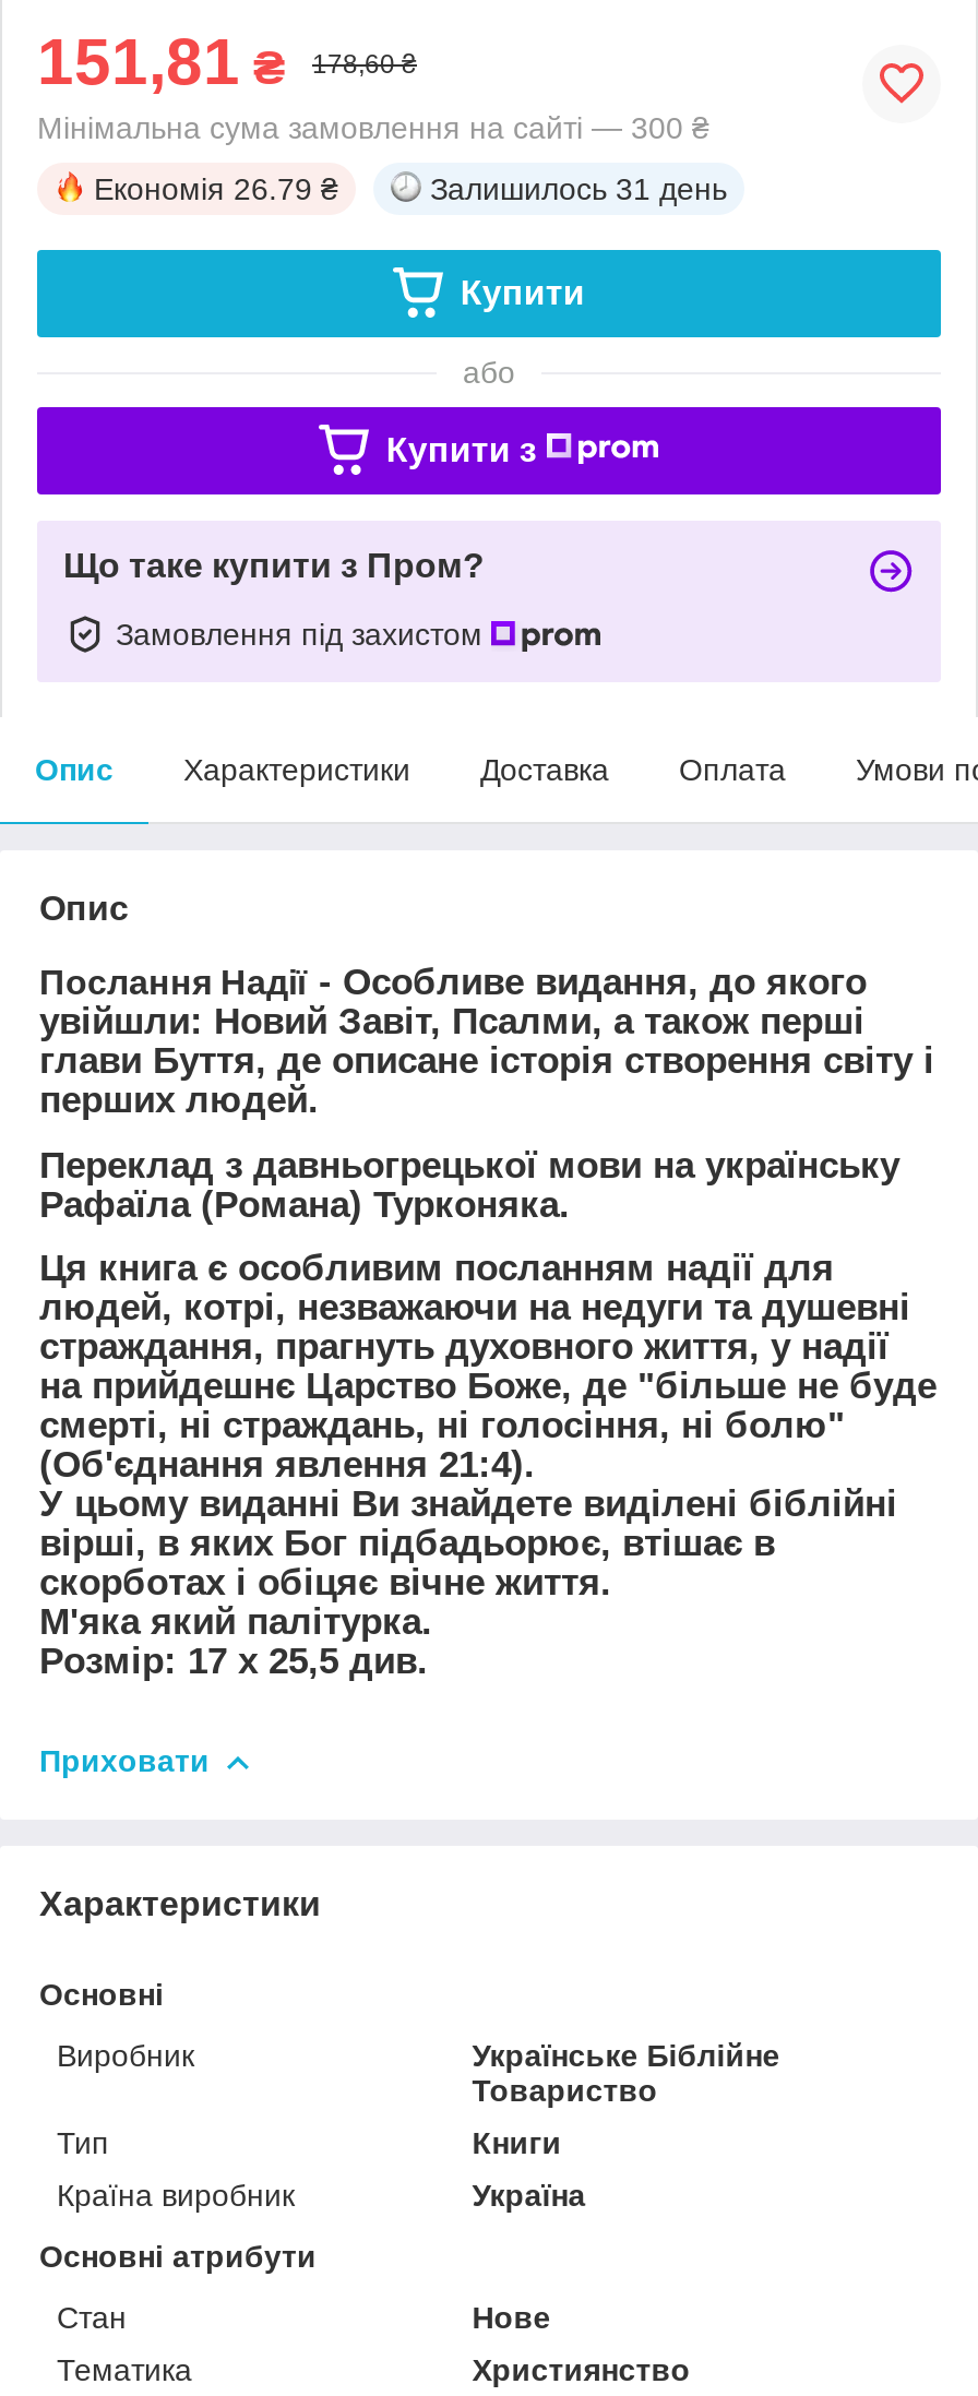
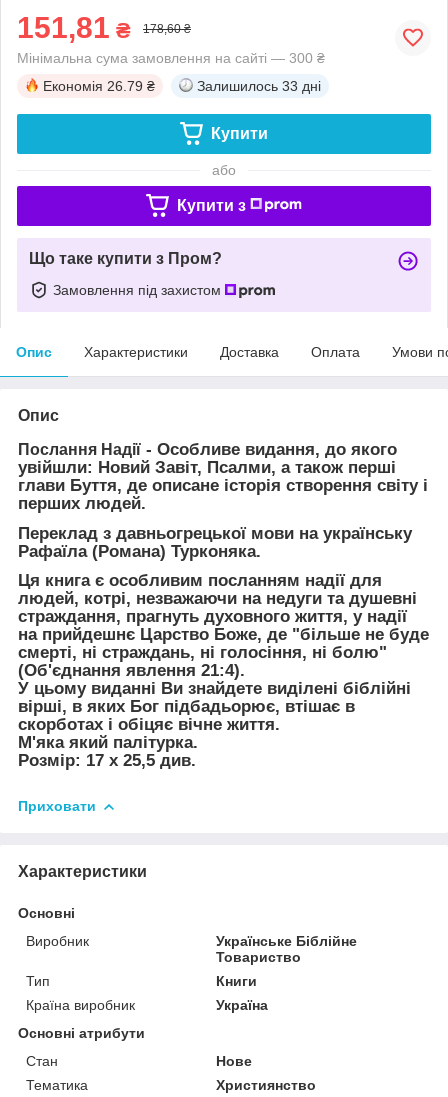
[430,171,727,206] Залишилось 31 день -> [197,78,321,94] Залишилось 33 дні

